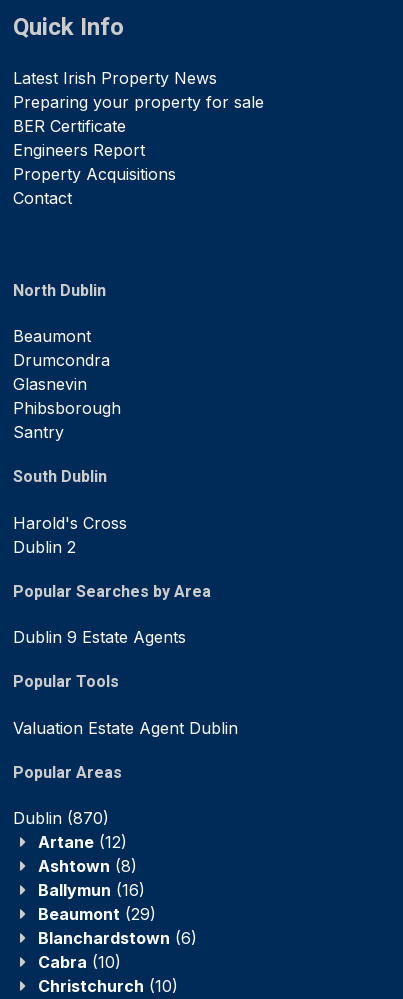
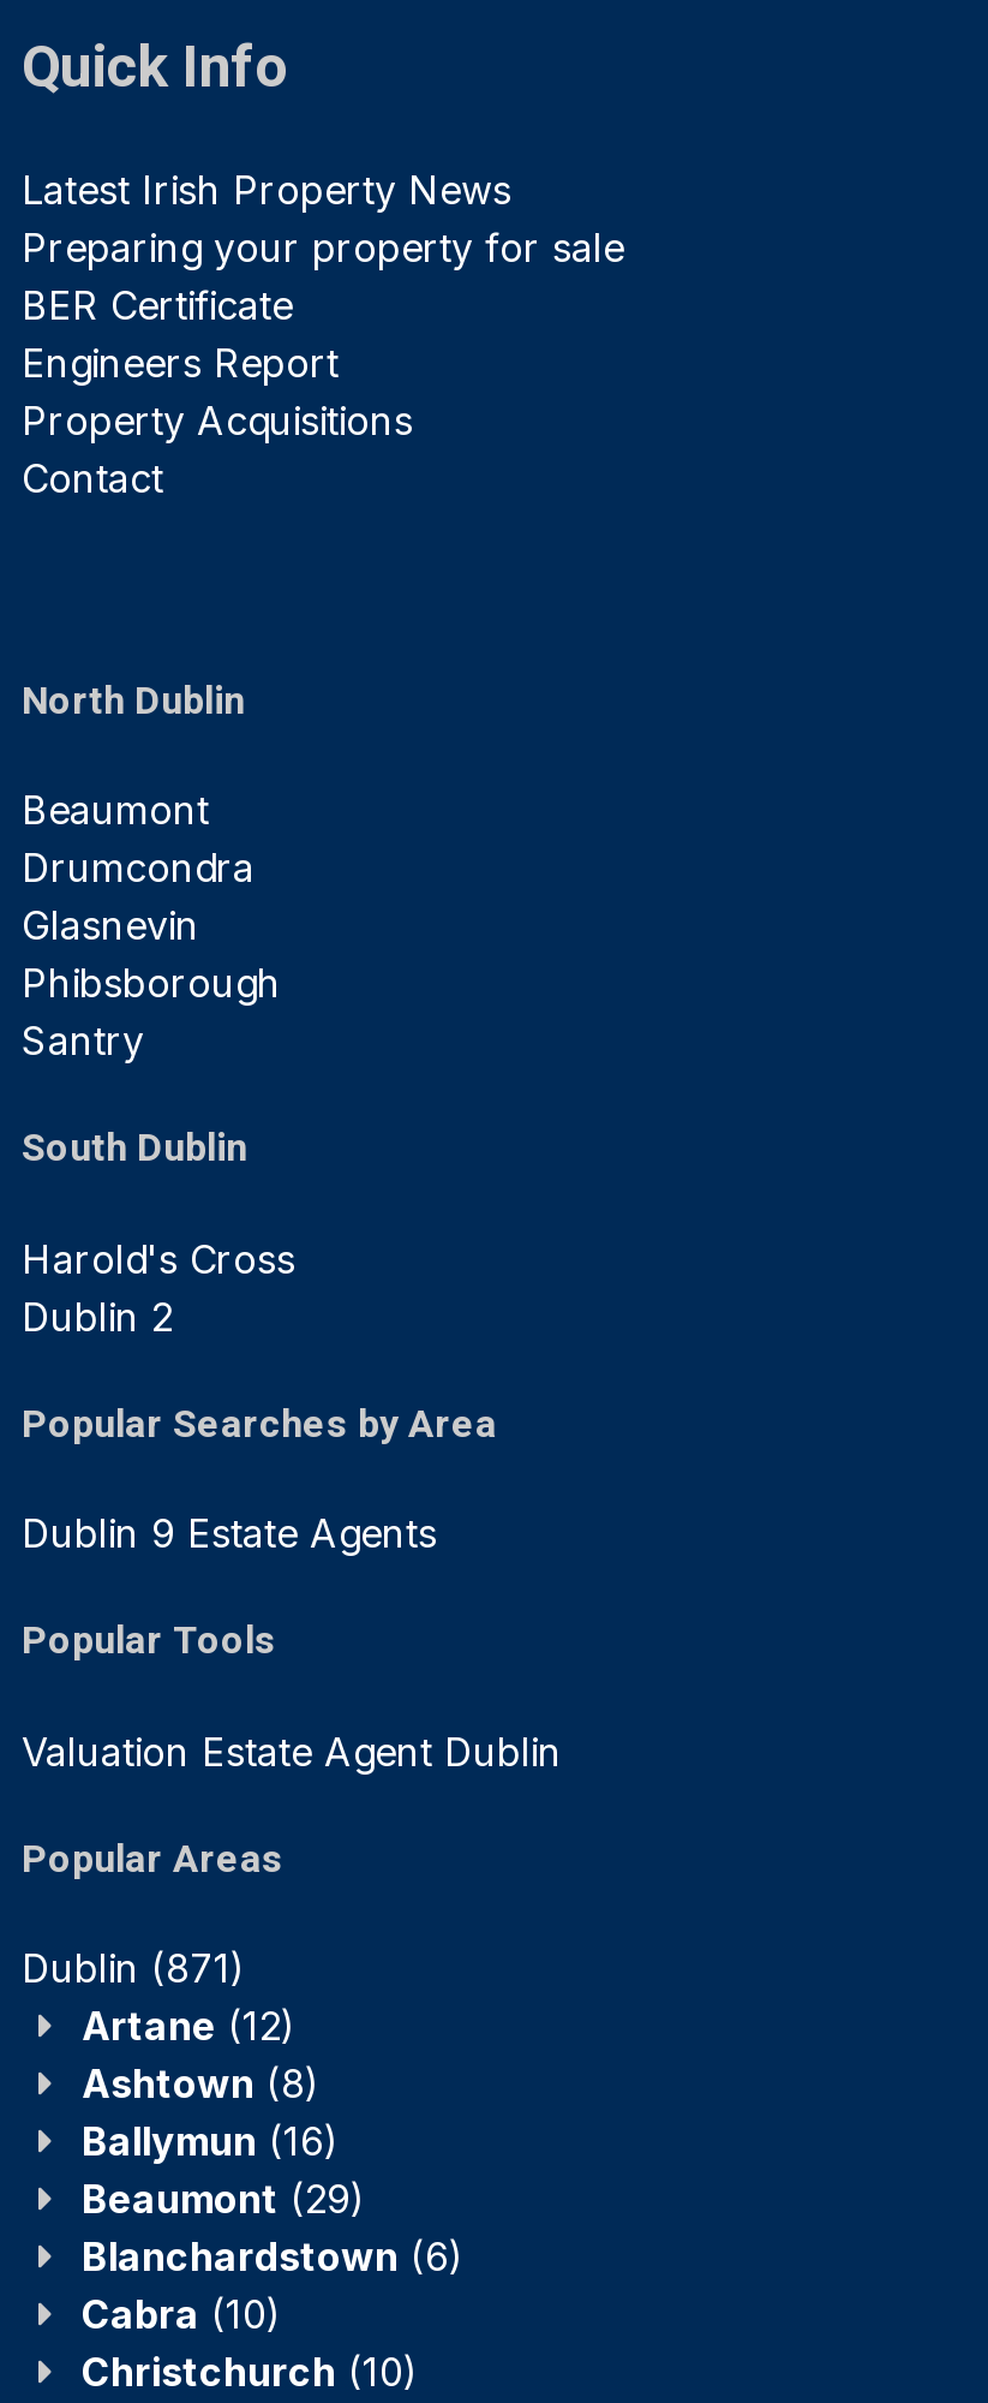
[13,808,109,828] Dublin (870) -> [22,1945,245,1993] Dublin (871)

